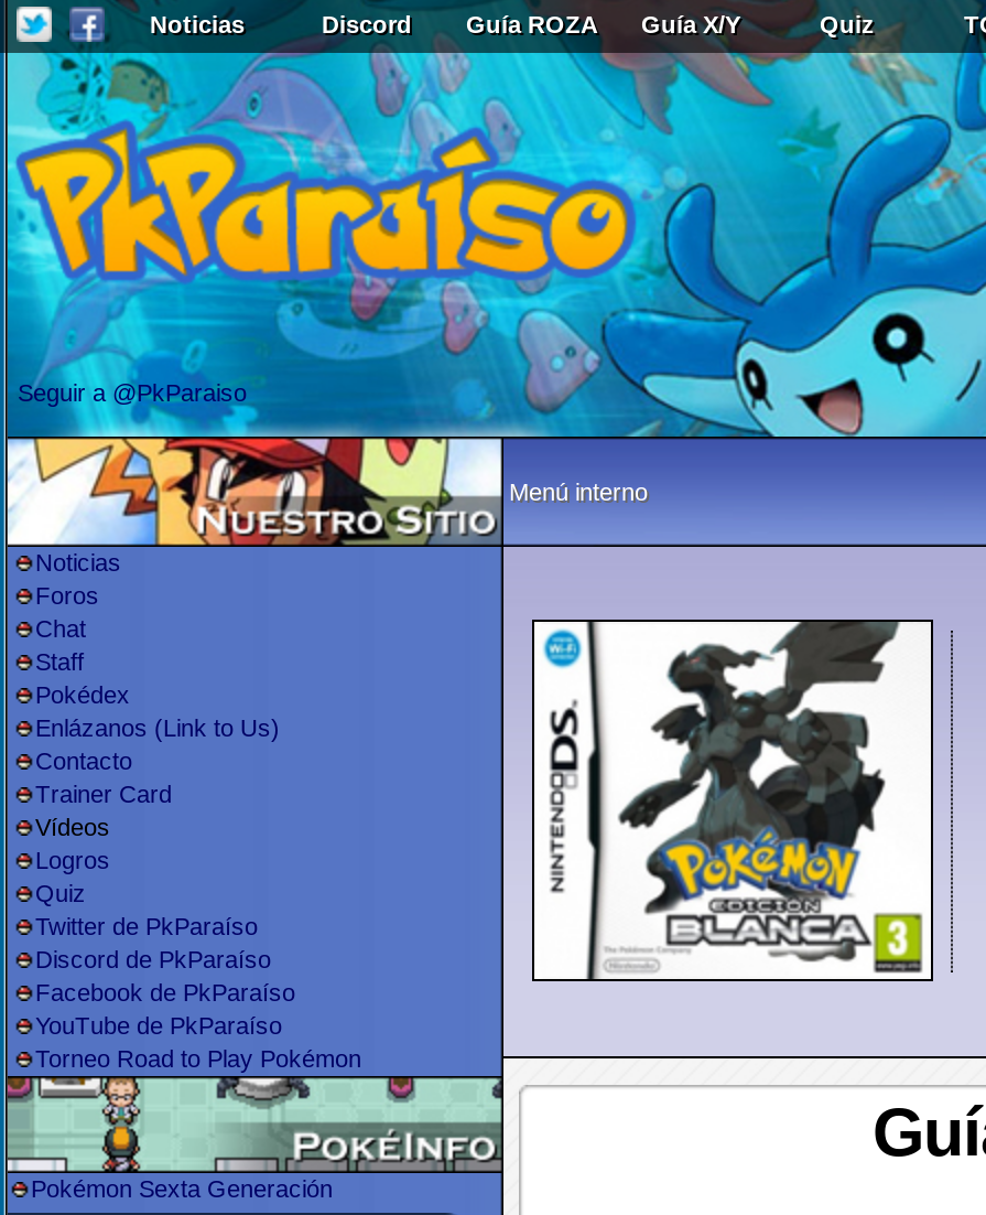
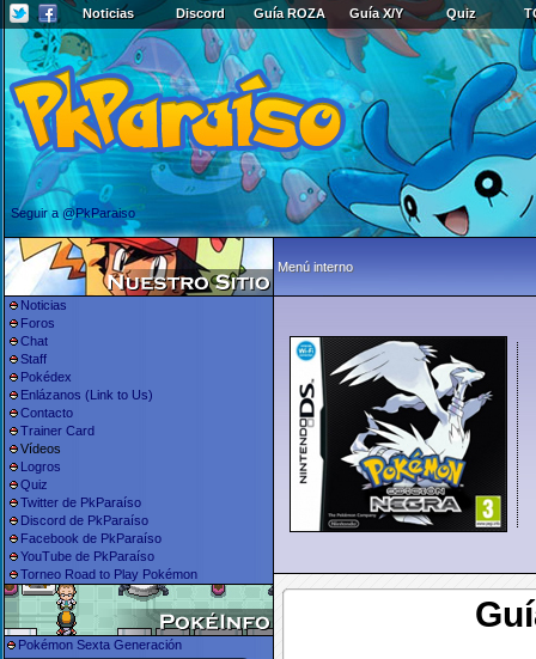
[592,620,931,981] [image] -> [322,336,507,532] [image]

